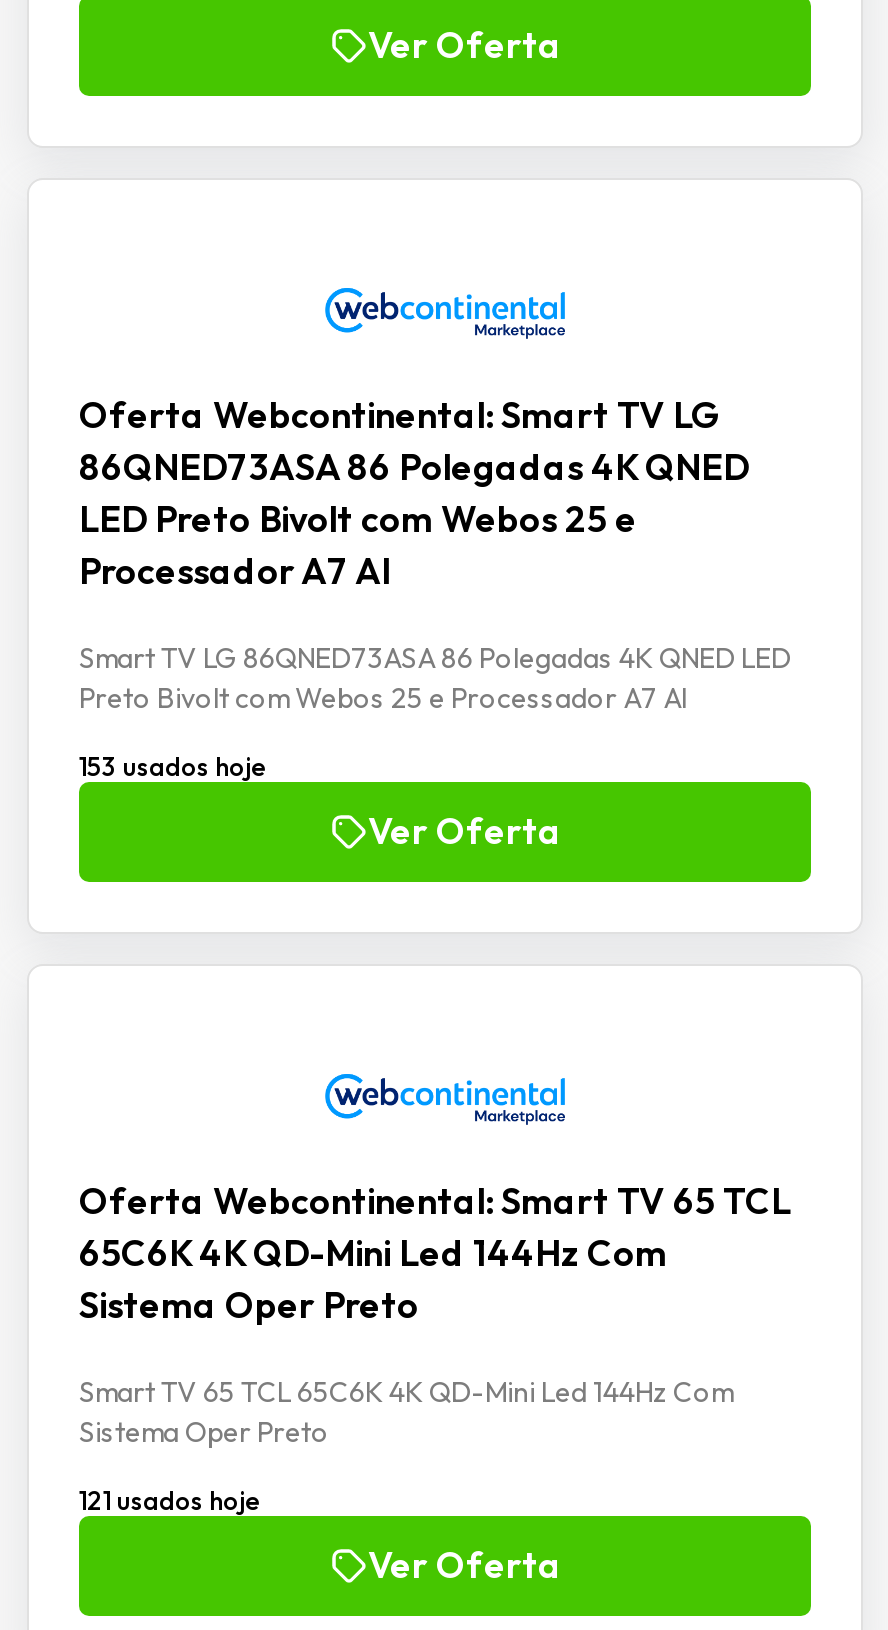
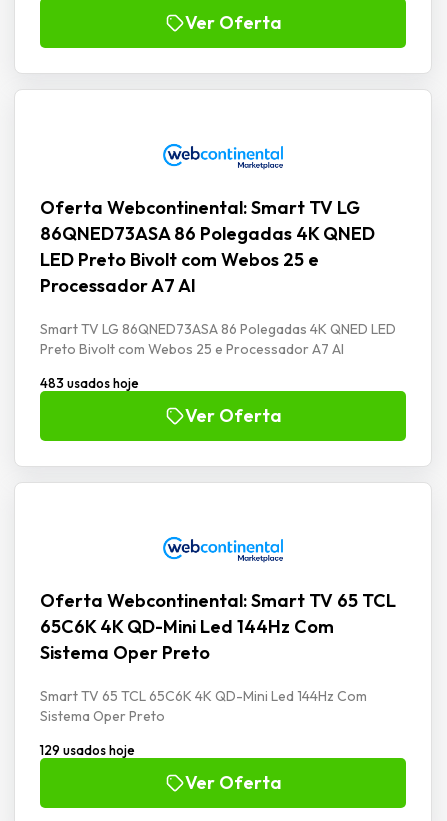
[79,749,267,781] 153 usados hoje -> [40,374,139,390] 483 usados hoje
[79,1483,261,1515] 121 usados hoje -> [40,741,135,757] 129 usados hoje

